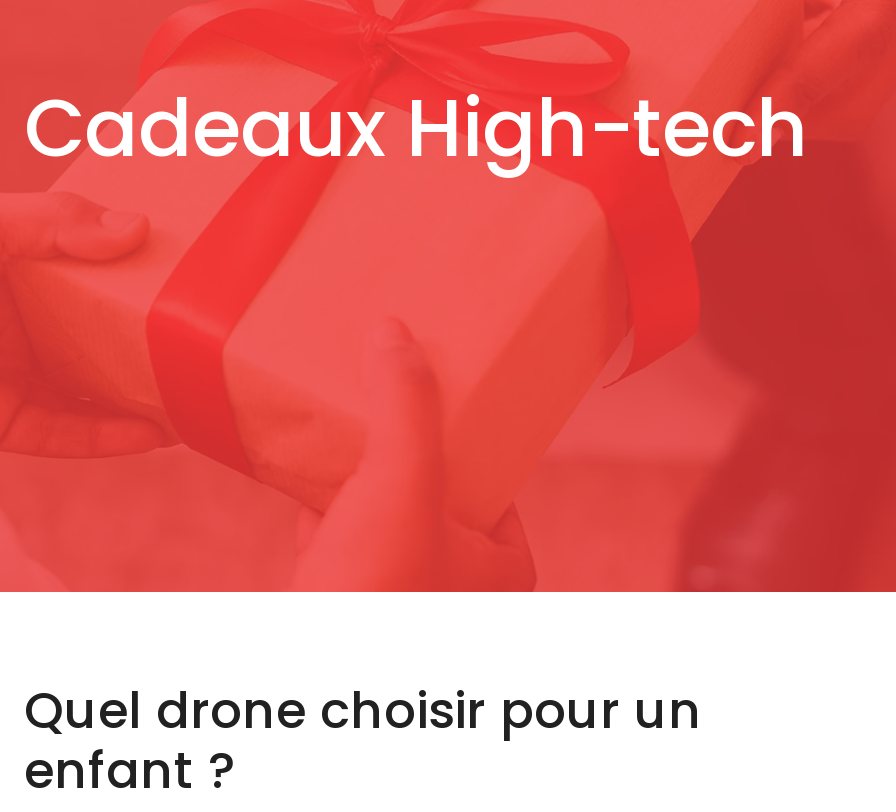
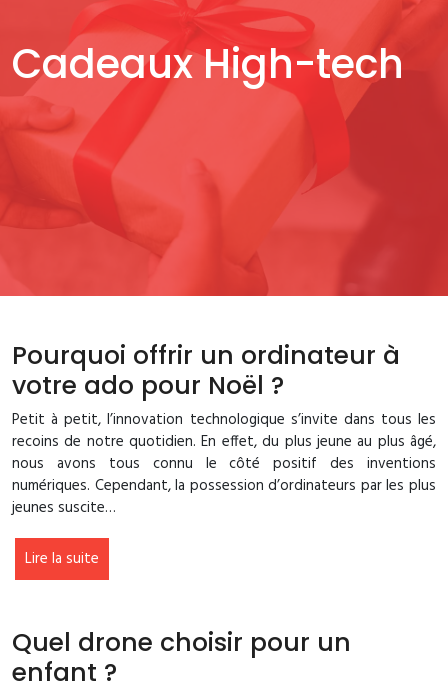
none -> [12,338,436,571] Pourquoi offrir un ordinateur à | votre ado pour Noël ? | Petit à petit, l’innovation technologique s’invite dans tous les | recoins de notre quotidien. En effet, du plus jeune au plus âgé, | nous avons tous connu le côté positif des inventions | numériques. Cependant, la possession d’ordinateurs par les plus | jeunes suscite… | Lire la suite

